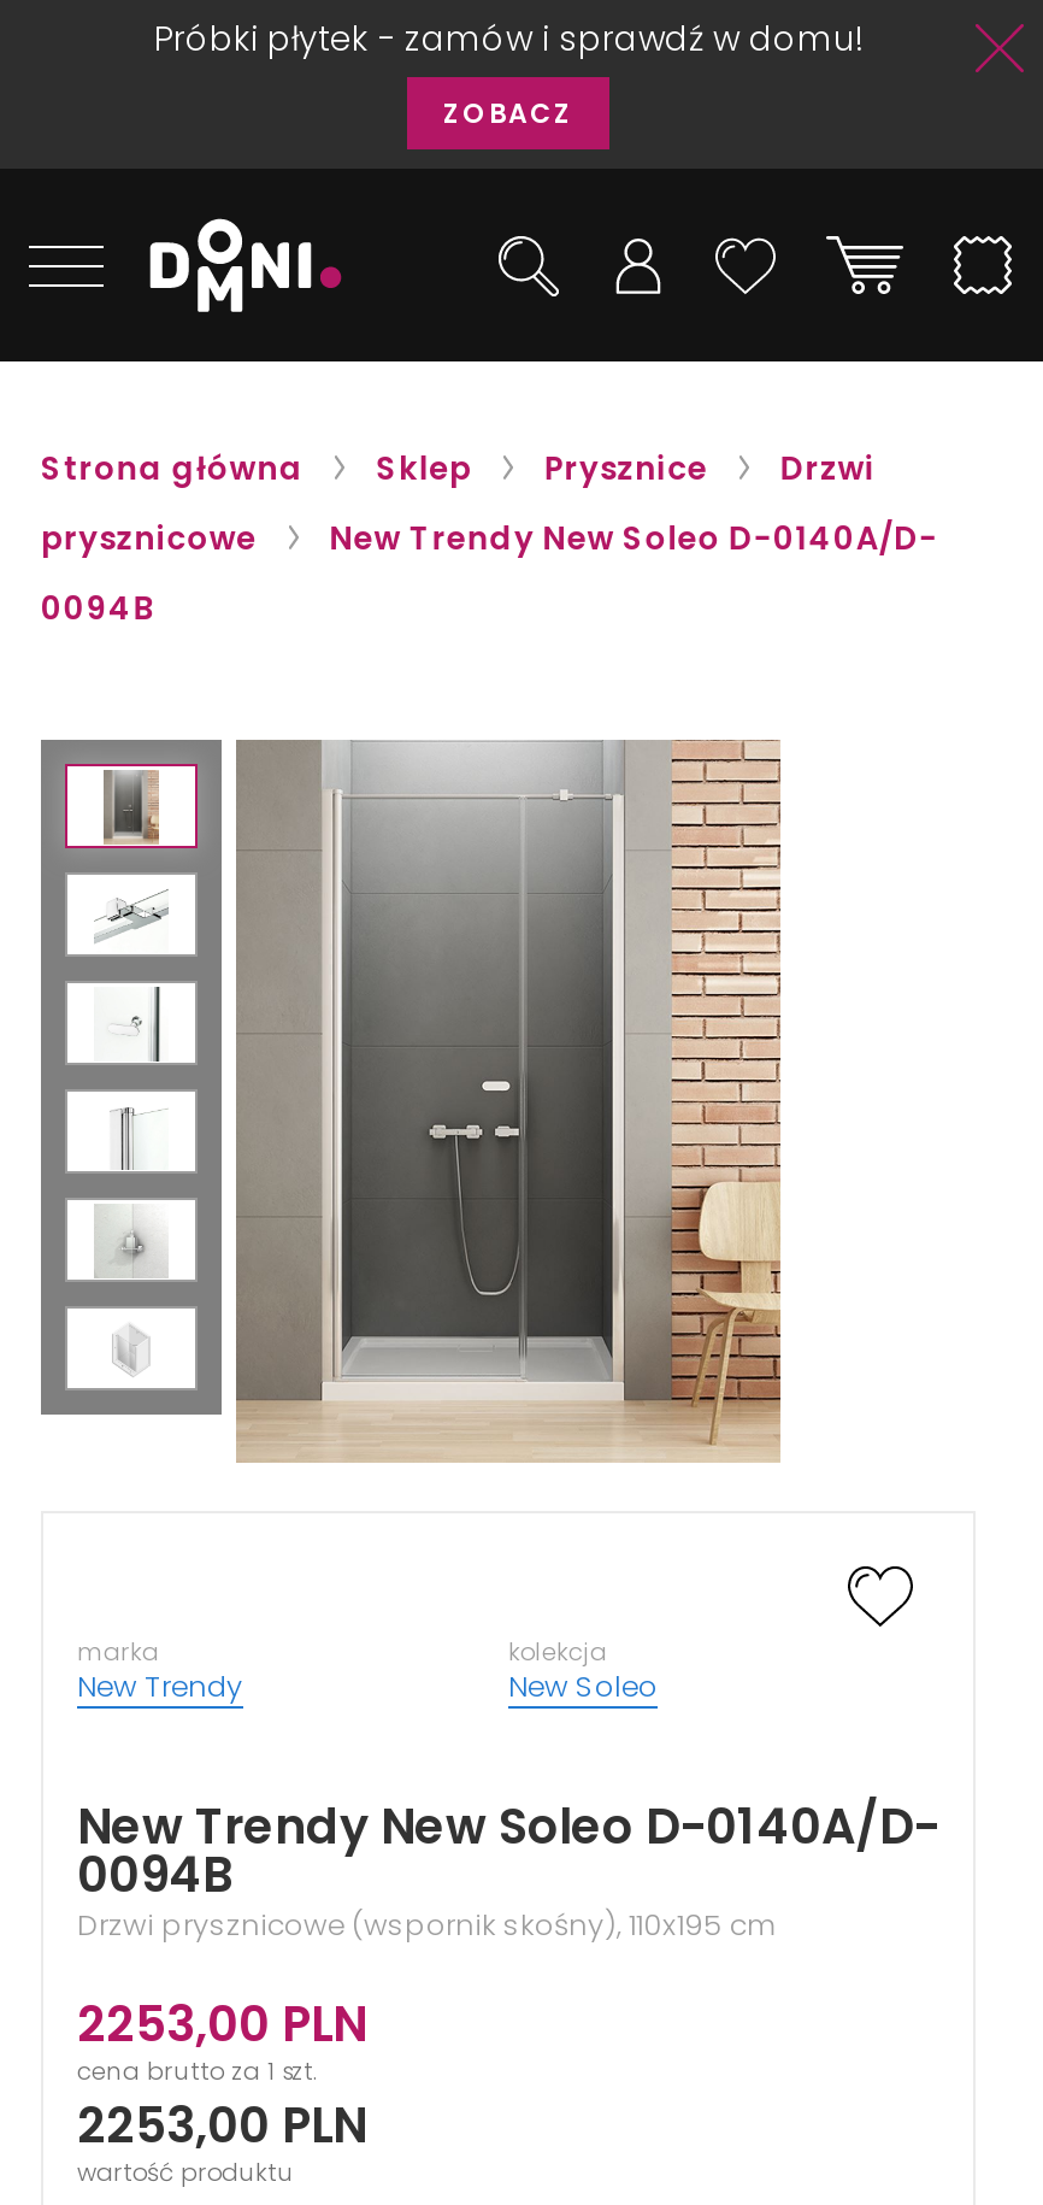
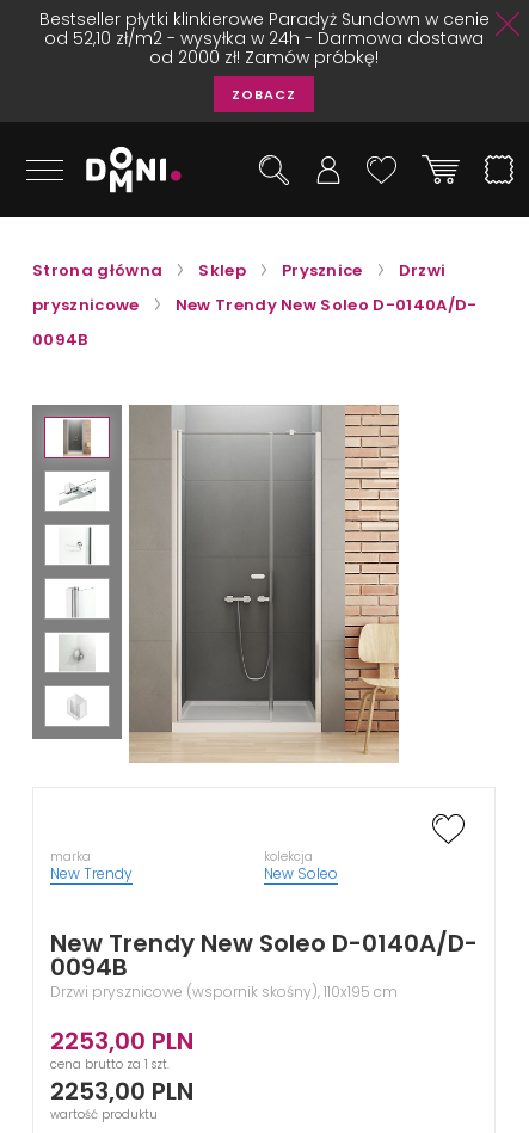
[154,14,862,63] Próbki płytek - zamów i sprawdź w domu! -> [39,7,489,69] Bestseller płytki klinkierowe Paradyż Sundown w cenie | od 52,10 zł/m2 - wysyłka w 24h - Darmowa dostawa | od 2000 zł! Zamów próbkę!

